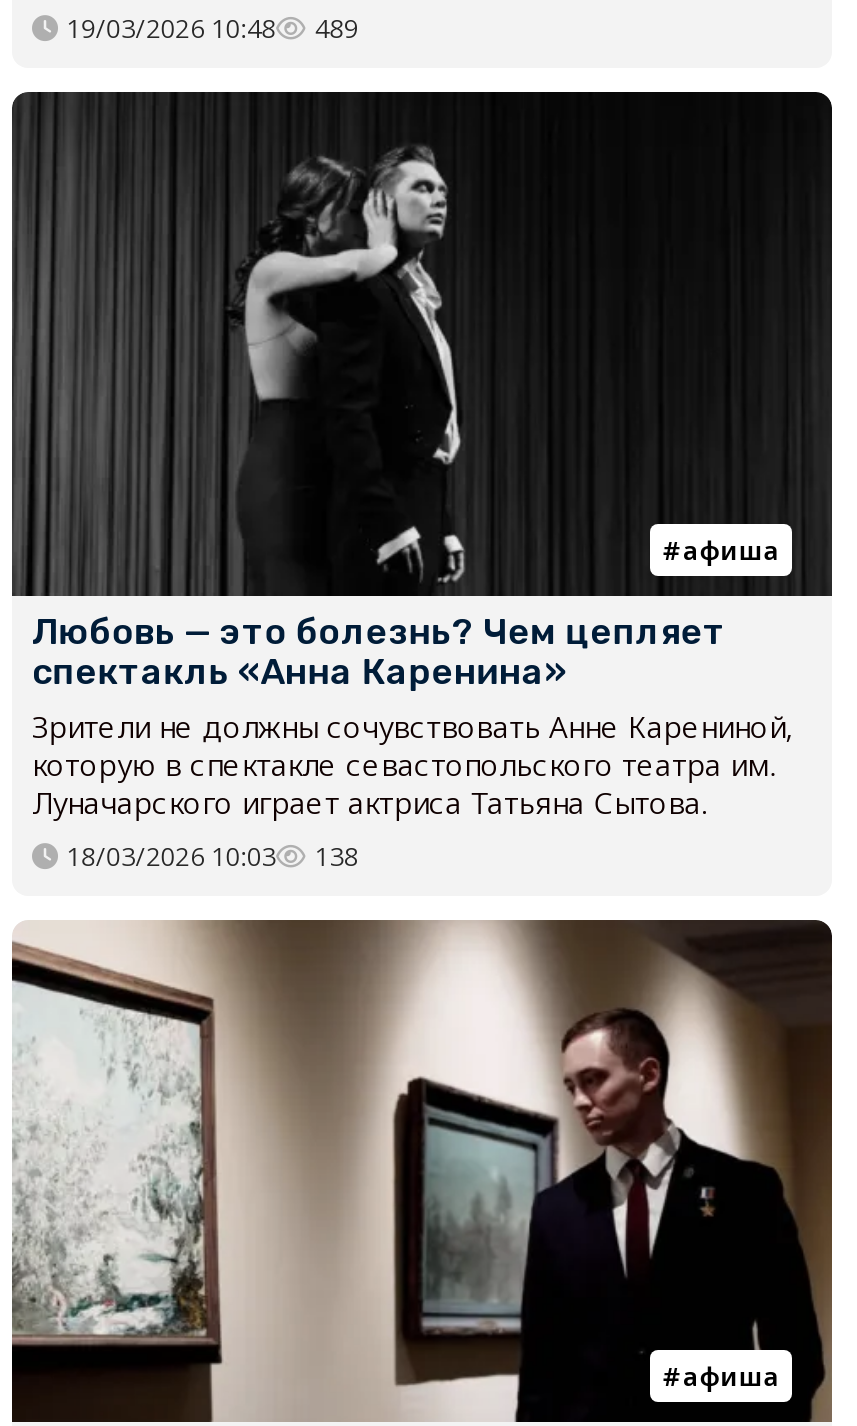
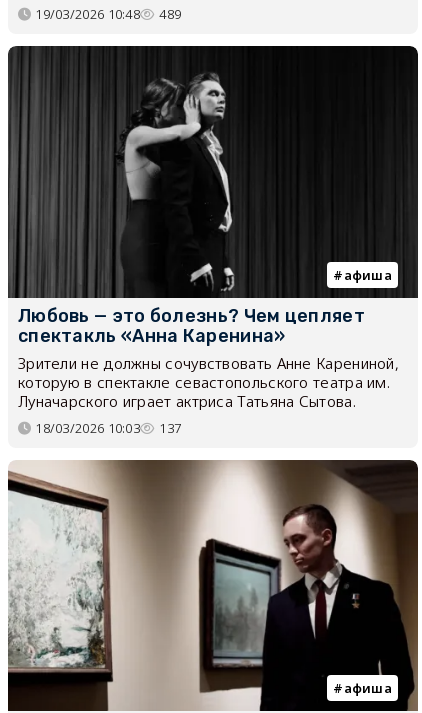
[67,837,359,873] 18/03/2026 10:03 138 -> [35,418,181,436] 18/03/2026 10:03 137

